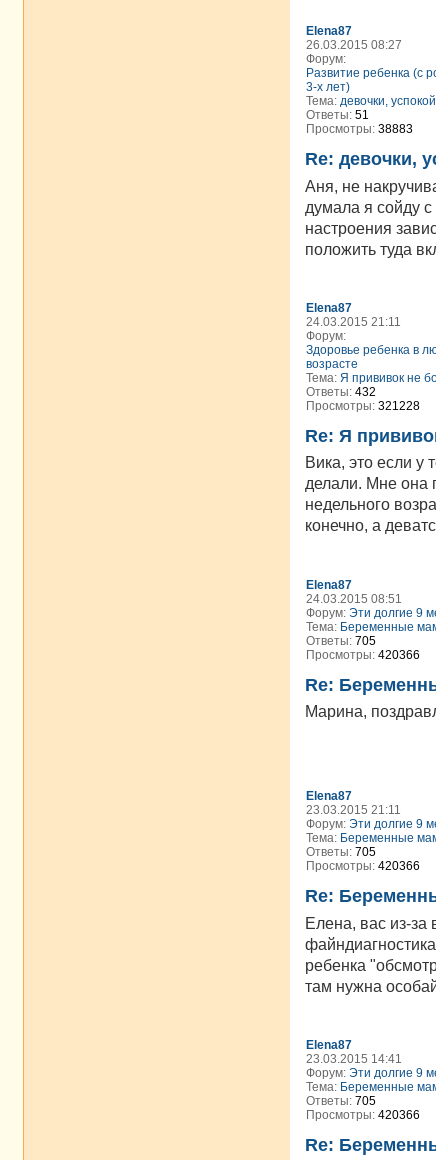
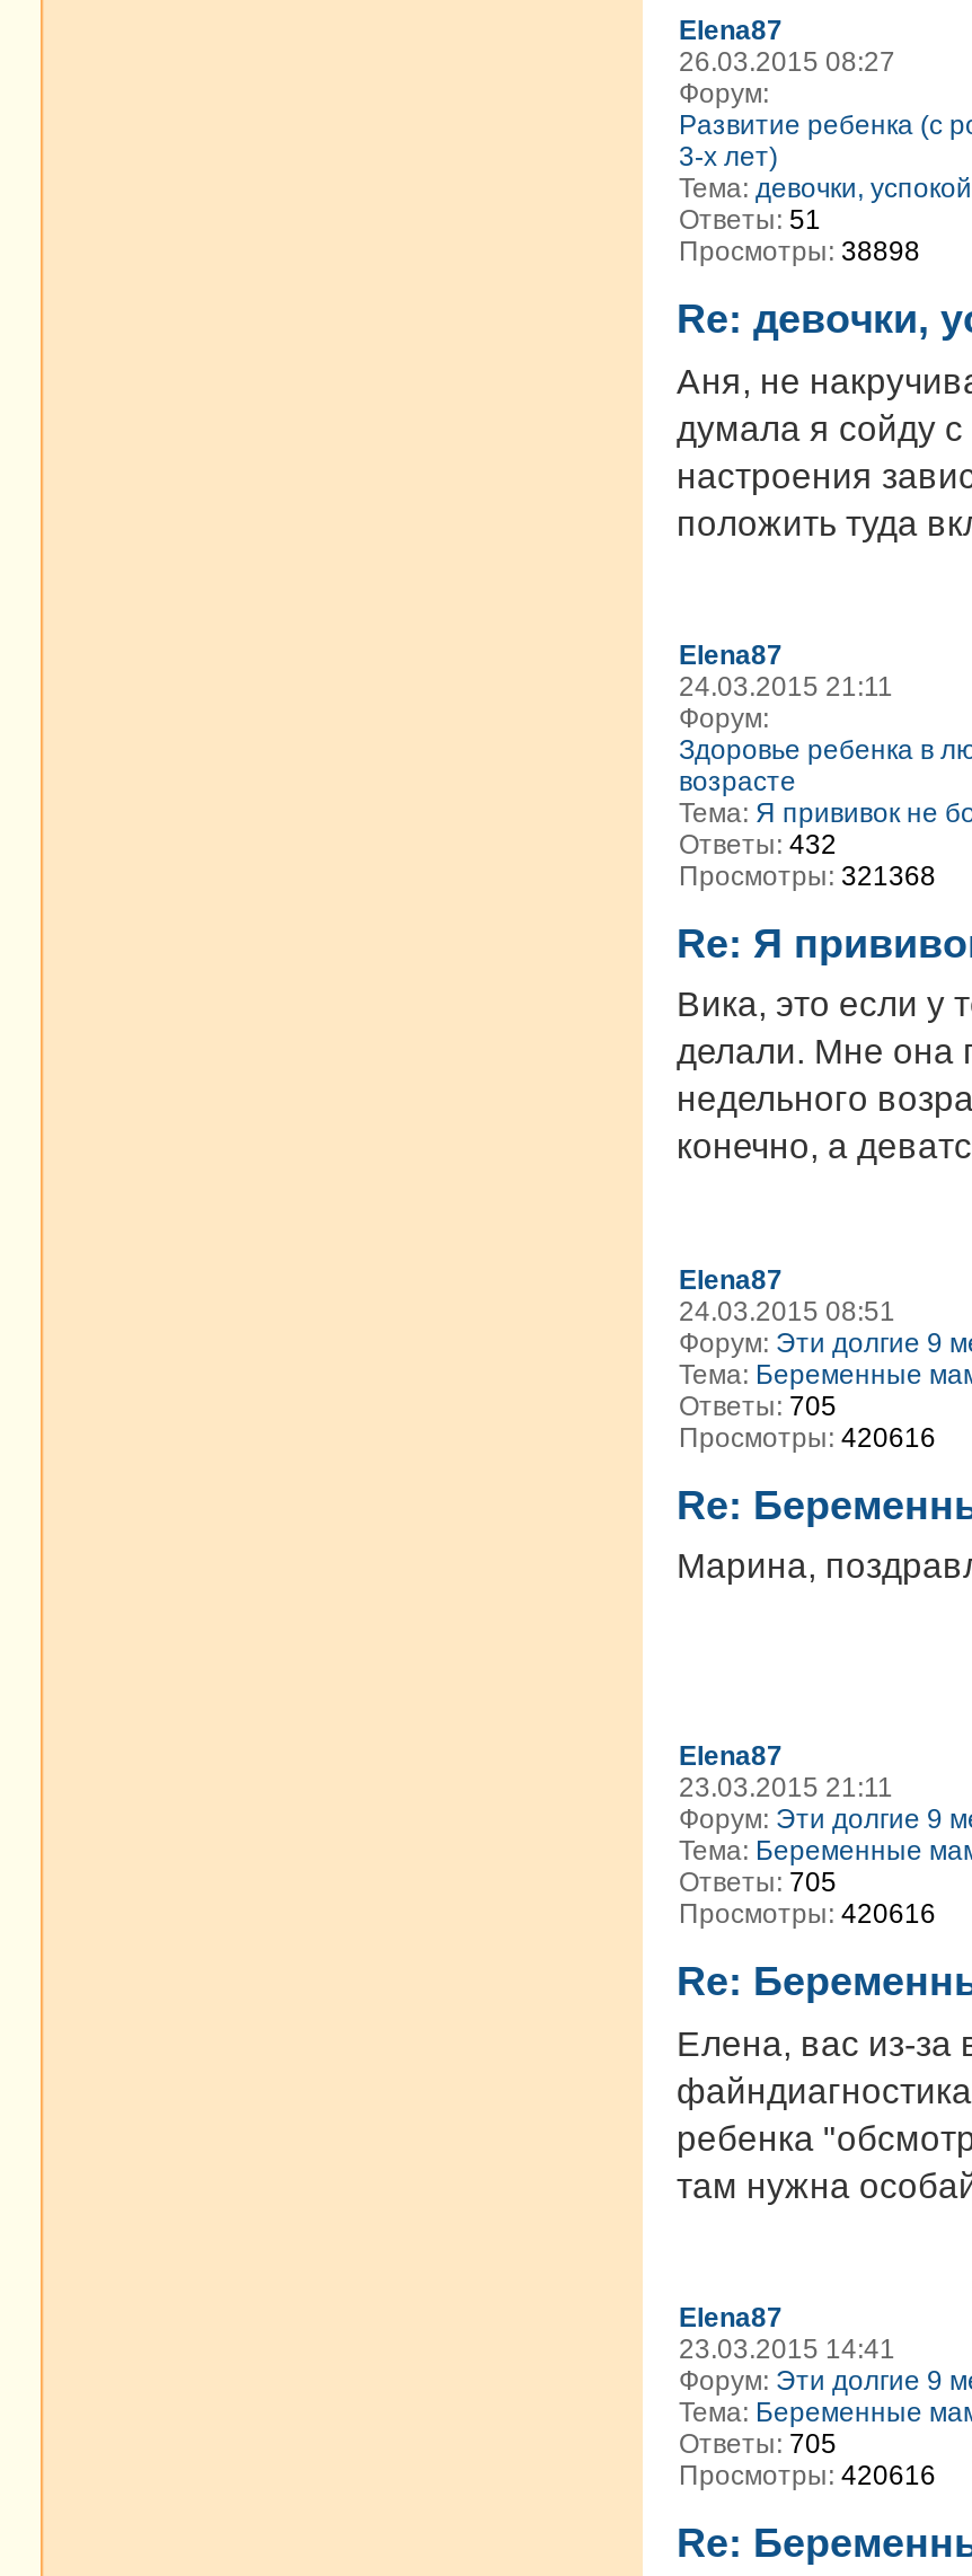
[306,122,413,136] Просмотры: 38883 -> [679,236,920,268] Просмотры: 38898
[306,399,420,413] Просмотры: 321228 -> [679,860,936,892] Просмотры: 321368
[306,648,420,662] Просмотры: 420366 -> [679,1422,936,1453] Просмотры: 420616
[306,859,420,873] Просмотры: 420366 -> [679,1899,936,1930] Просмотры: 420616
[306,1108,420,1122] Просмотры: 420366 -> [679,2460,936,2491] Просмотры: 420616

